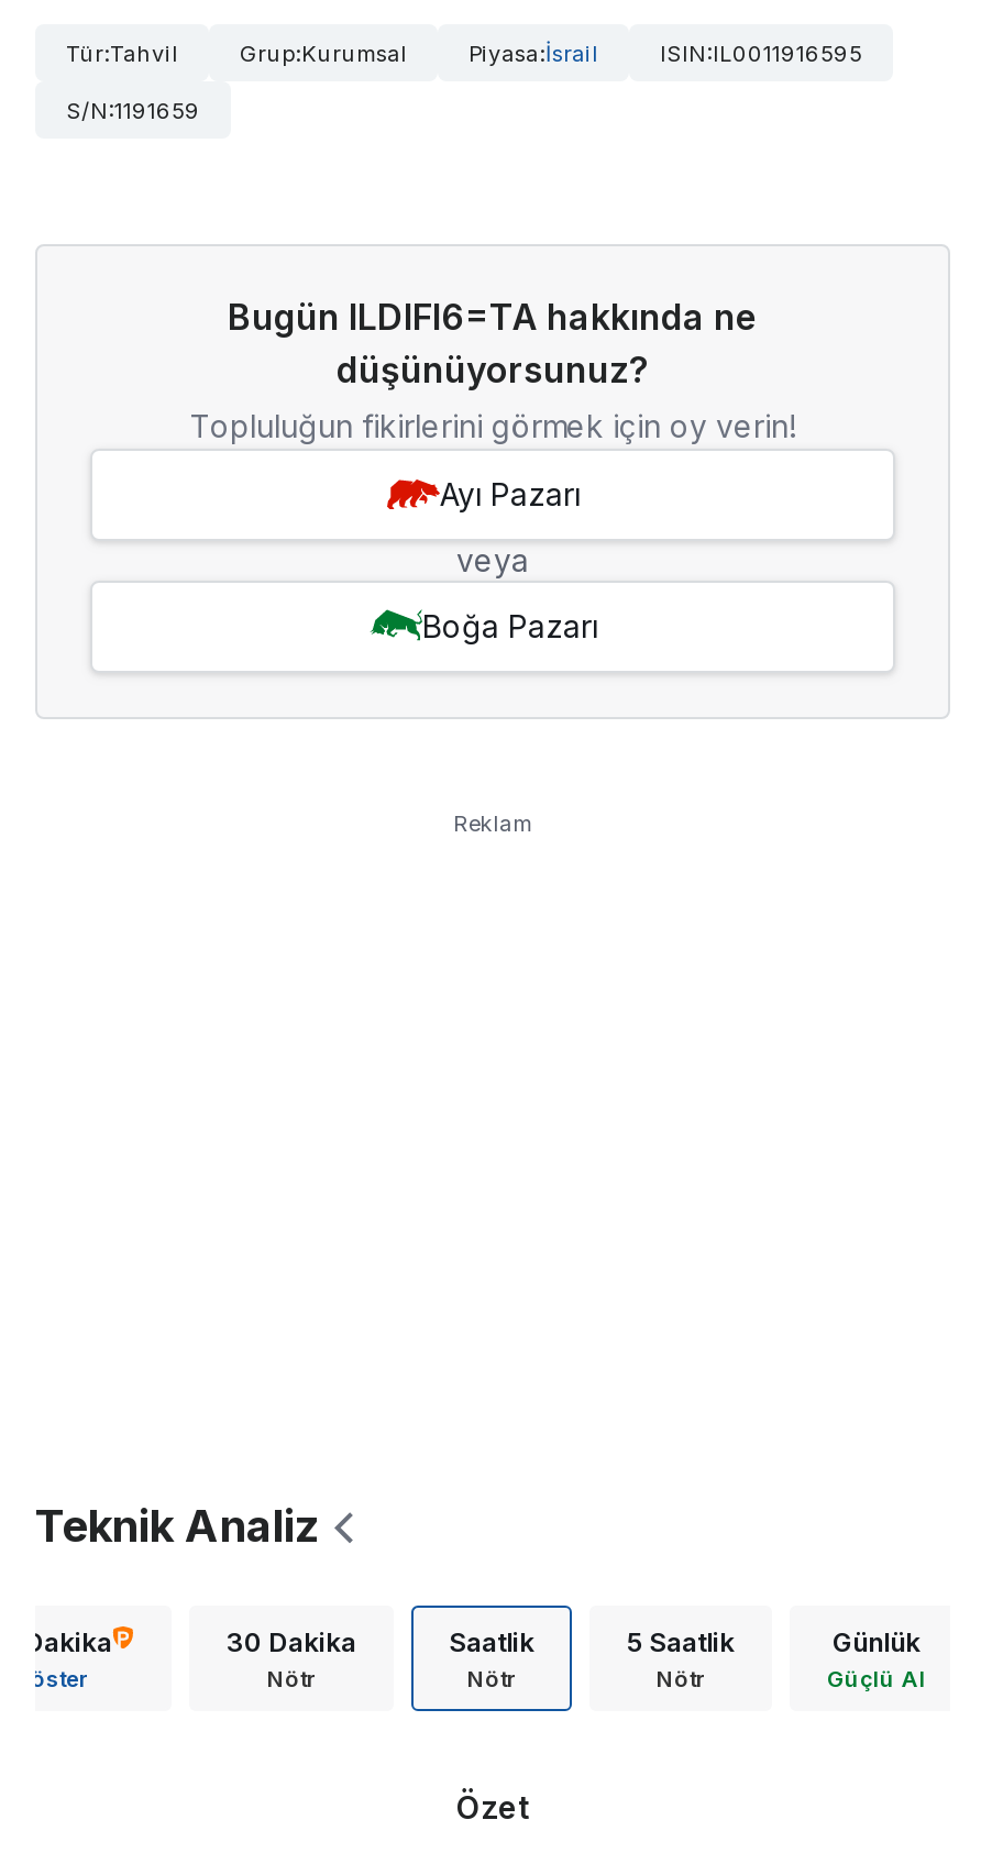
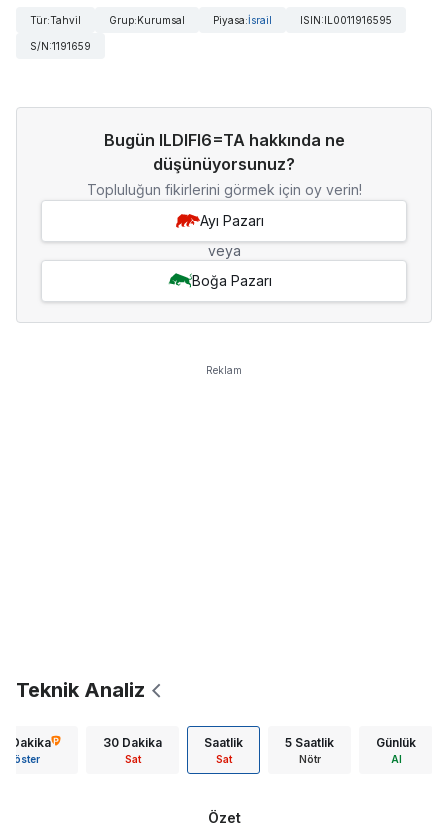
[267,1665,316,1691] Nötr -> [124,753,140,765] Sat
[467,1665,516,1691] Nötr -> [215,753,231,765] Sat
[827,1665,926,1691] Güçlü Al -> [390,753,401,765] Al

